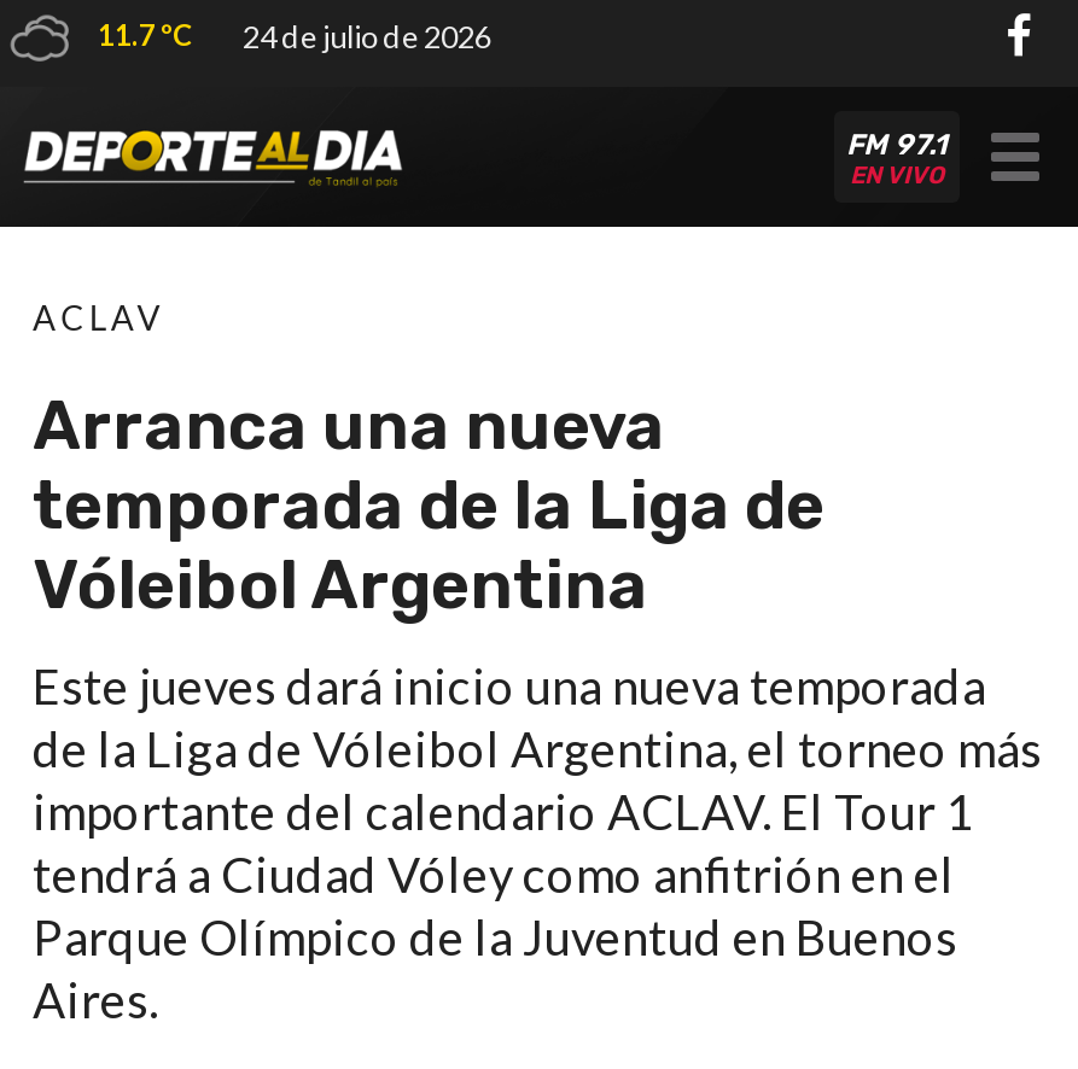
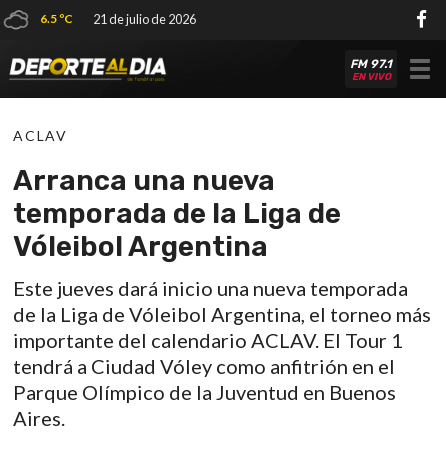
[98,17,194,53] 11.7 ºC -> [40,11,73,26] 6.5 ºC
[243,17,491,56] 24 de julio de 2026 -> [93,11,196,27] 21 de julio de 2026

